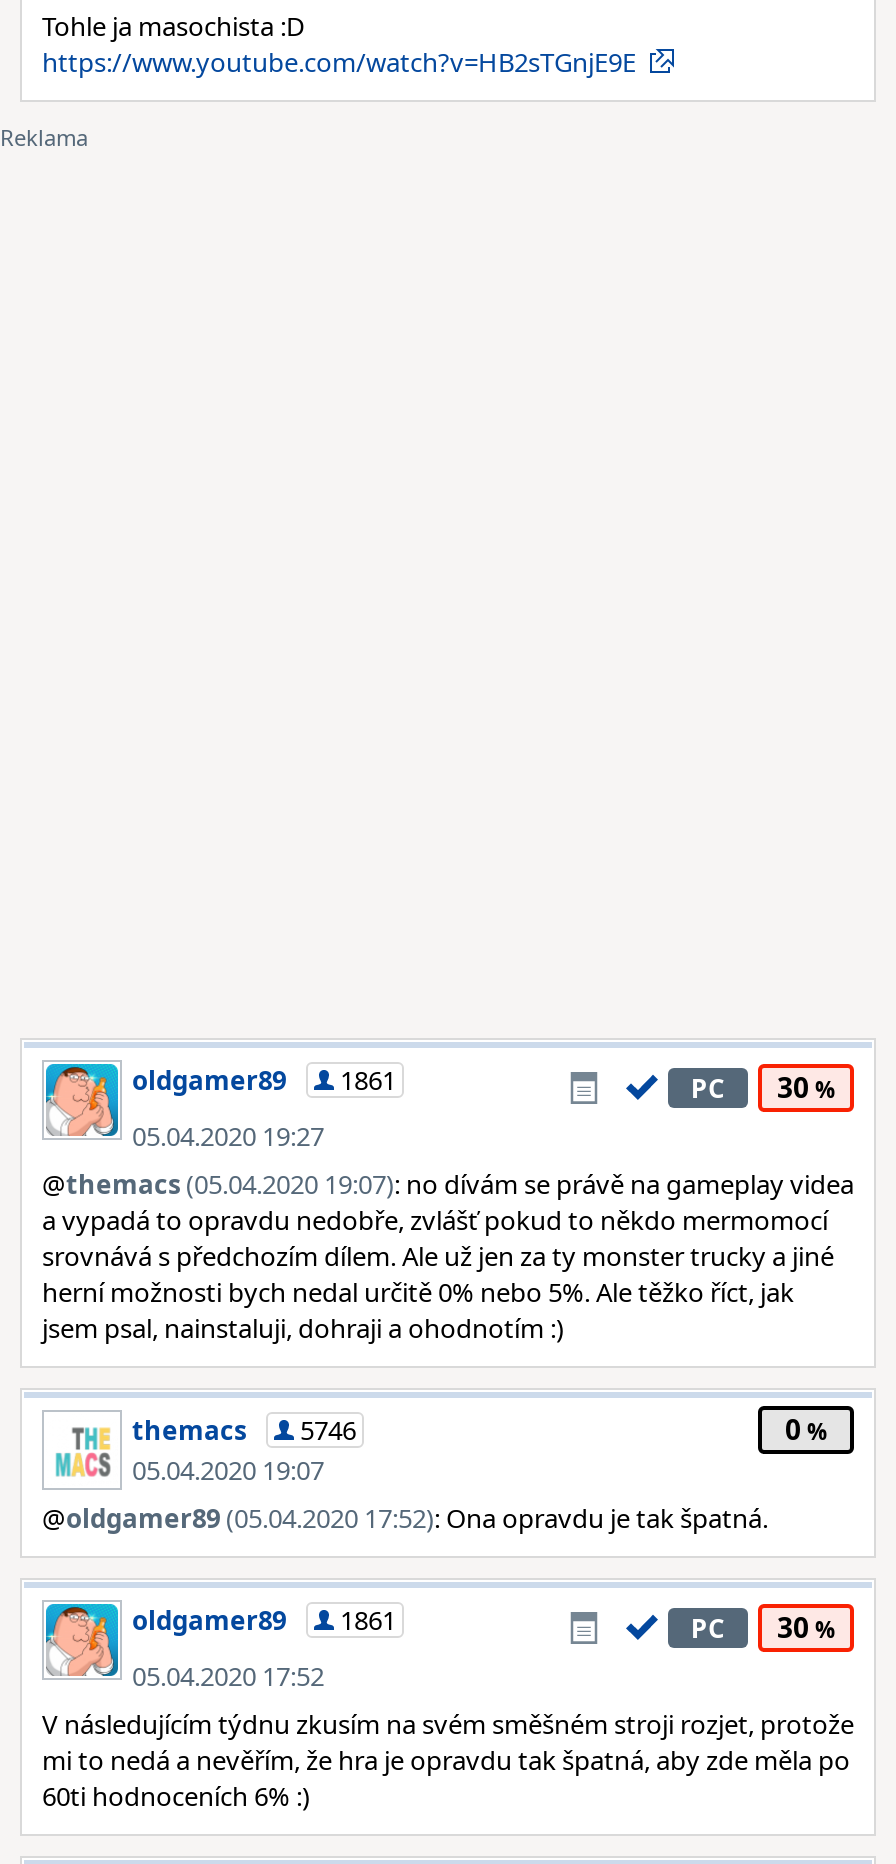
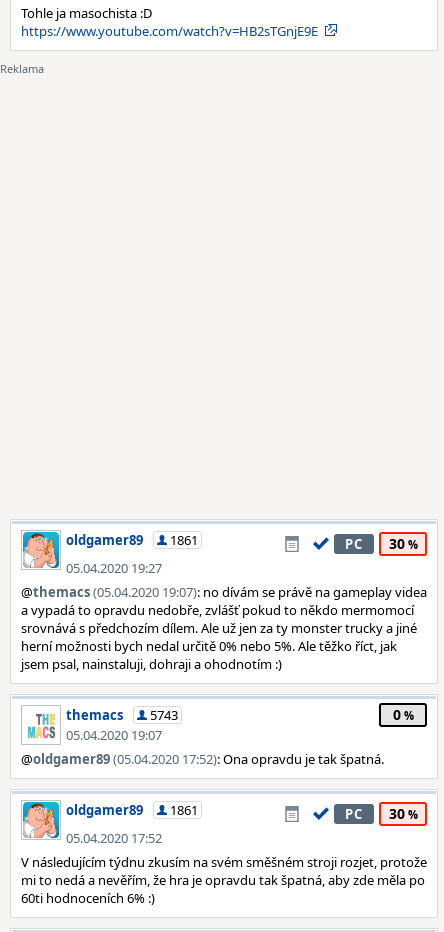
[132,1412,356,1448] themacs 5746 -> [66,706,178,724] themacs 5743

